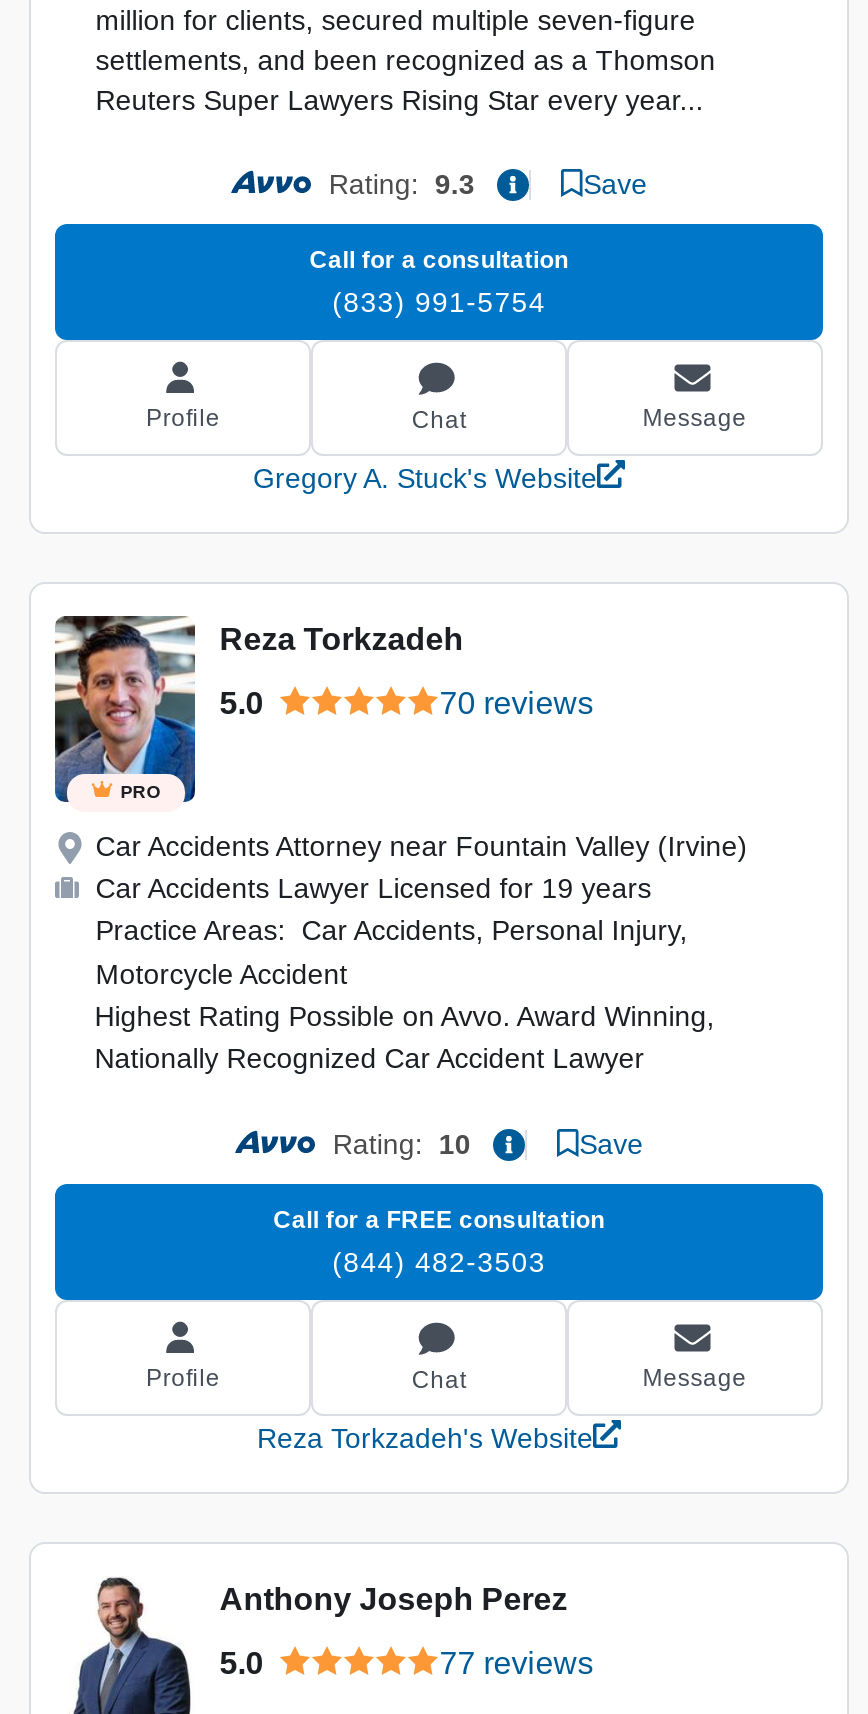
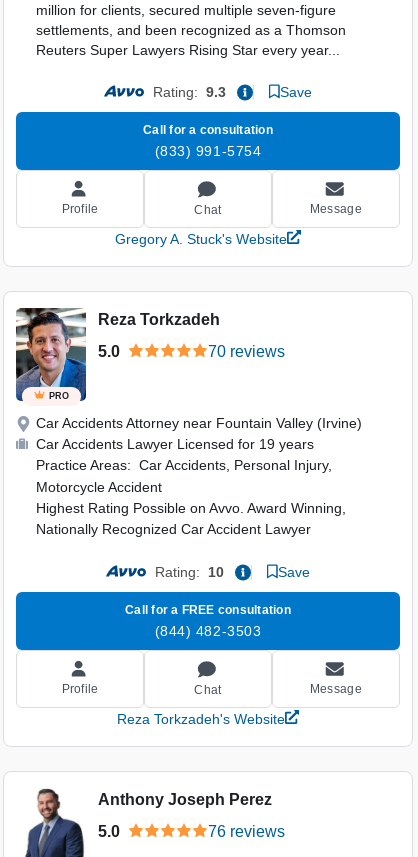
[439,1646,593,1680] 77 reviews -> [208,823,285,840] 76 reviews

